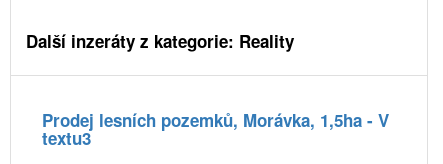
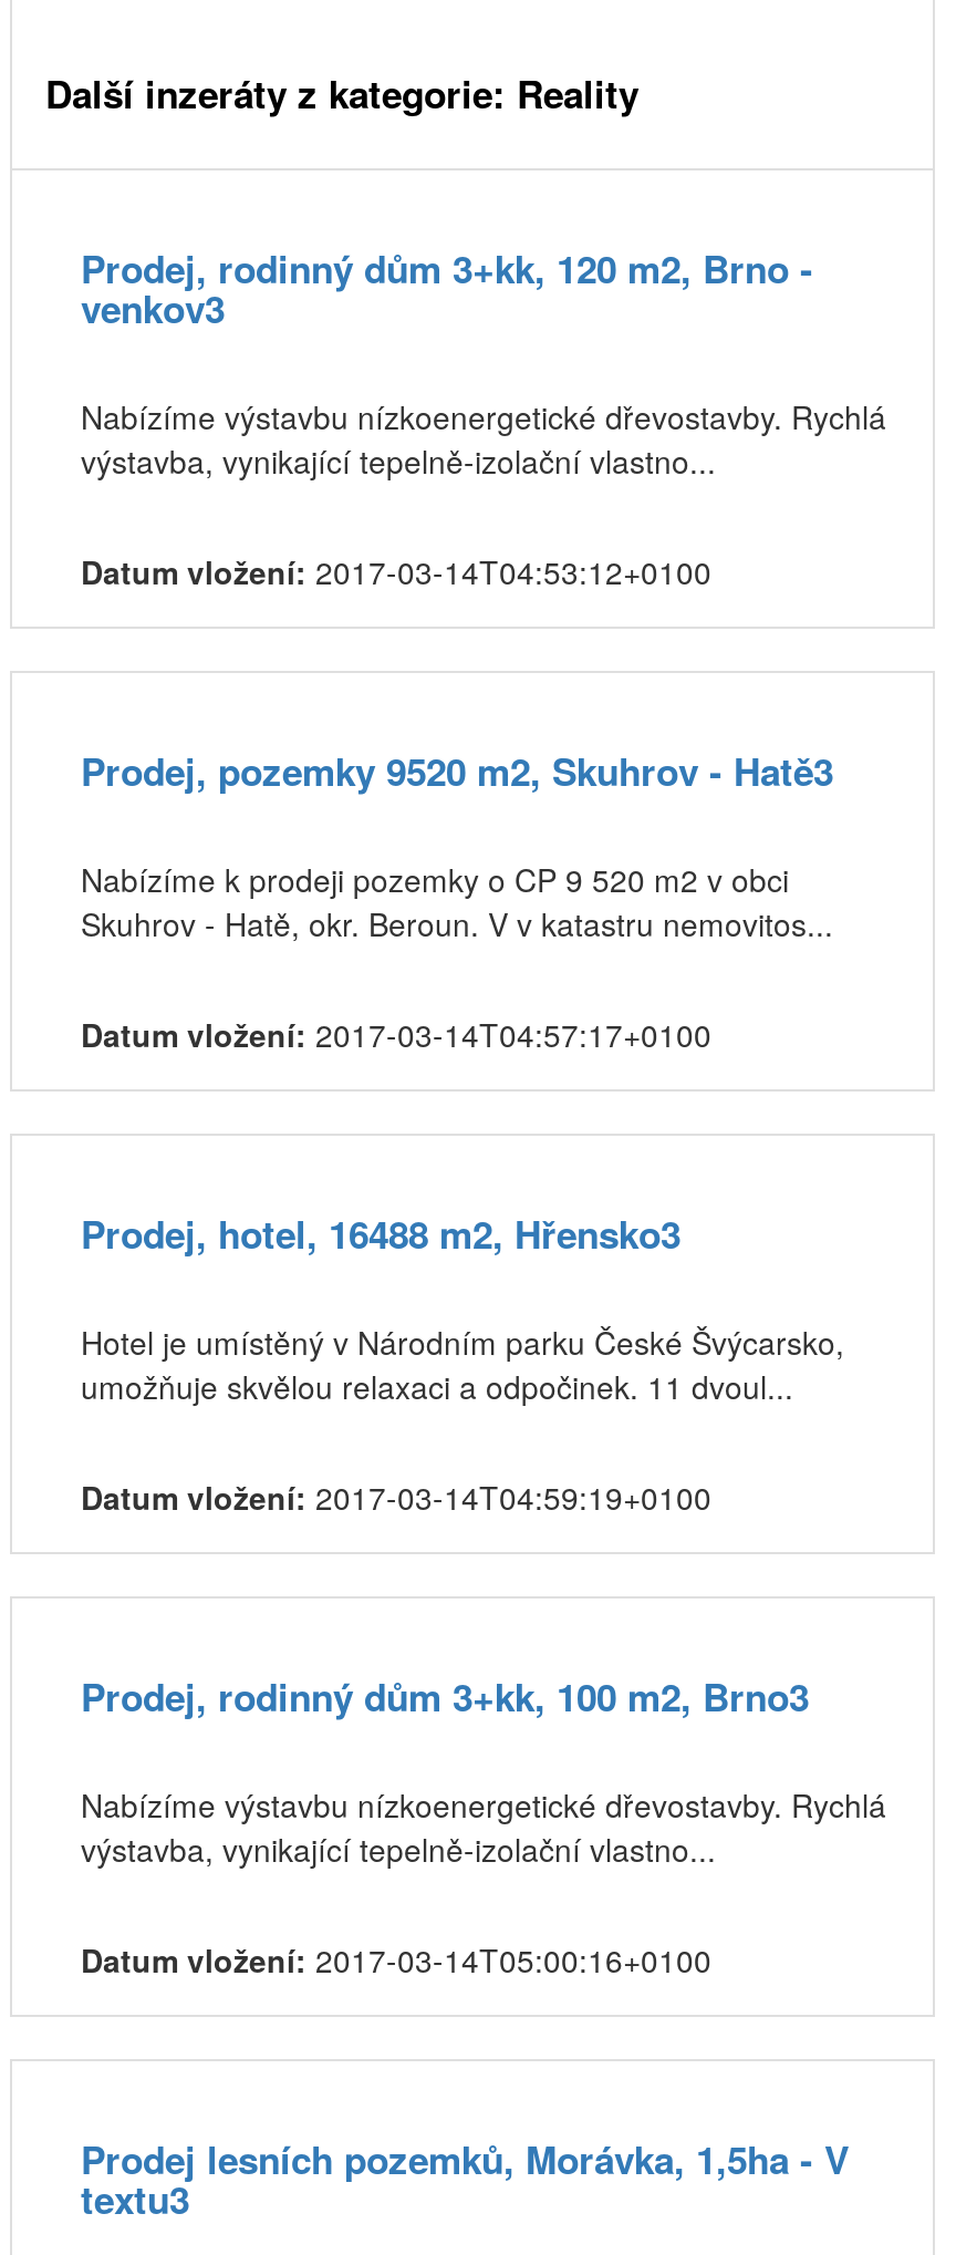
none -> [81,241,886,593] Prodej, rodinný dům 3+kk, 120 m2, Brno - | venkov3 | Nabízíme výstavbu nízkoenergetické dřevostavby. Rychlá | výstavba, vynikající tepelně-izolační vlastno... | Datum vložení: 2017-03-14T04:53:12+0100
none -> [81,744,833,1056] Prodej, pozemky 9520 m2, Skuhrov - Hatě3 | Nabízíme k prodeji pozemky o CP 9 520 m2 v obci | Skuhrov - Hatě, okr. Beroun. V v katastru nemovitos... | Datum vložení: 2017-03-14T04:57:17+0100
none -> [81,1207,844,1519] Prodej, hotel, 16488 m2, Hřensko3 | Hotel je umístěný v Národním parku České Švýcarsko, | umožňuje skvělou relaxaci a odpočinek. 11 dvoul... | Datum vložení: 2017-03-14T04:59:19+0100
none -> [81,1669,886,1982] Prodej, rodinný dům 3+kk, 100 m2, Brno3 | Nabízíme výstavbu nízkoenergetické dřevostavby. Rychlá | výstavba, vynikající tepelně-izolační vlastno... | Datum vložení: 2017-03-14T05:00:16+0100

